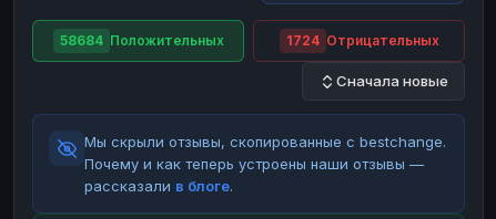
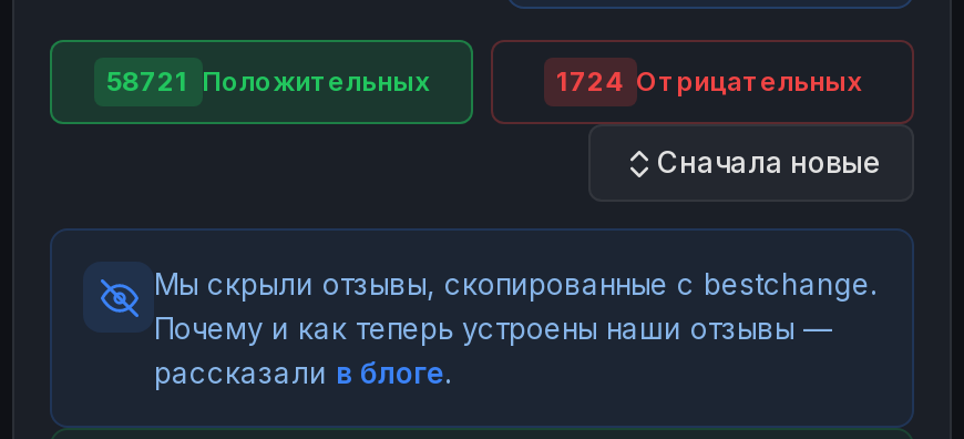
[59,32,224,49] 58684 Положительных -> [106,64,430,98] 58721 Положительных

